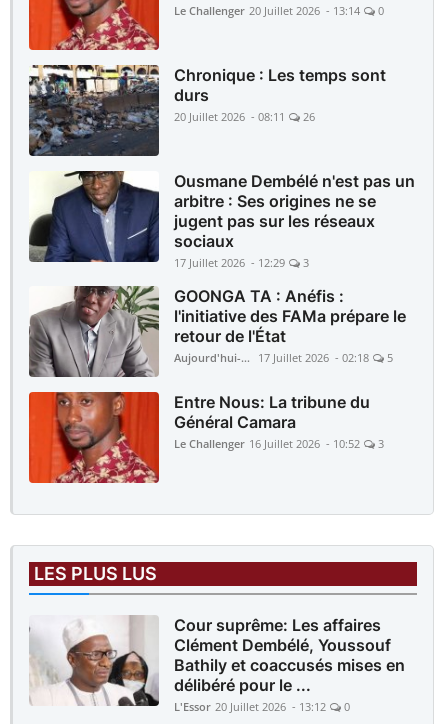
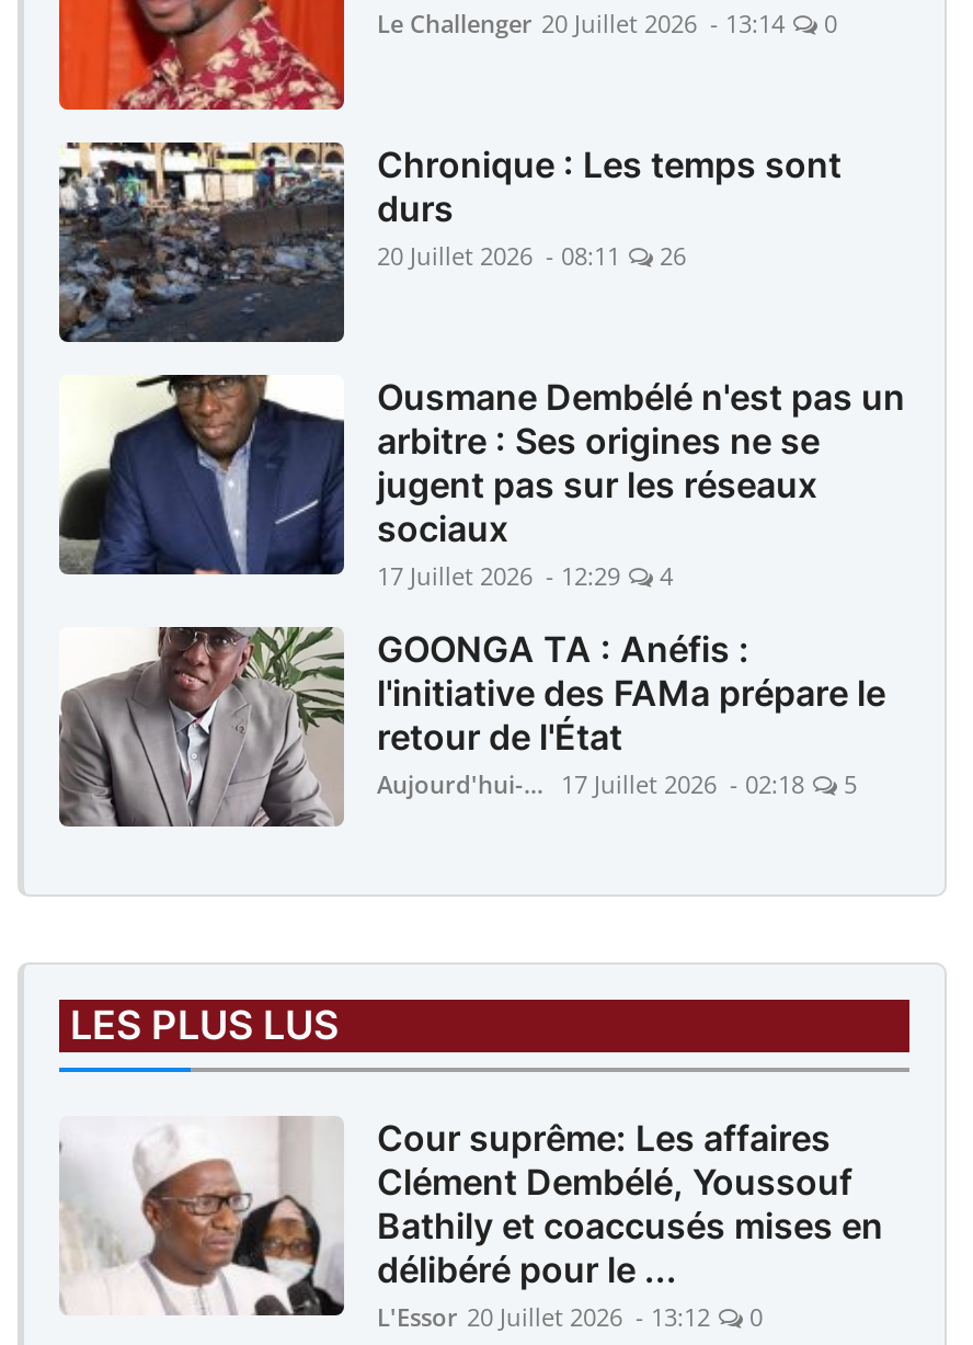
[174,255,309,270] 17 Juillet 2026 - 12:29 3 -> [377,558,673,591] 17 Juillet 2026 - 12:29 4
[28,391,384,484] [image] | Entre Nous: La tribune du | Général Camara | Le Challenger 16 Juillet 2026 - 10:52 | 3 -> none

